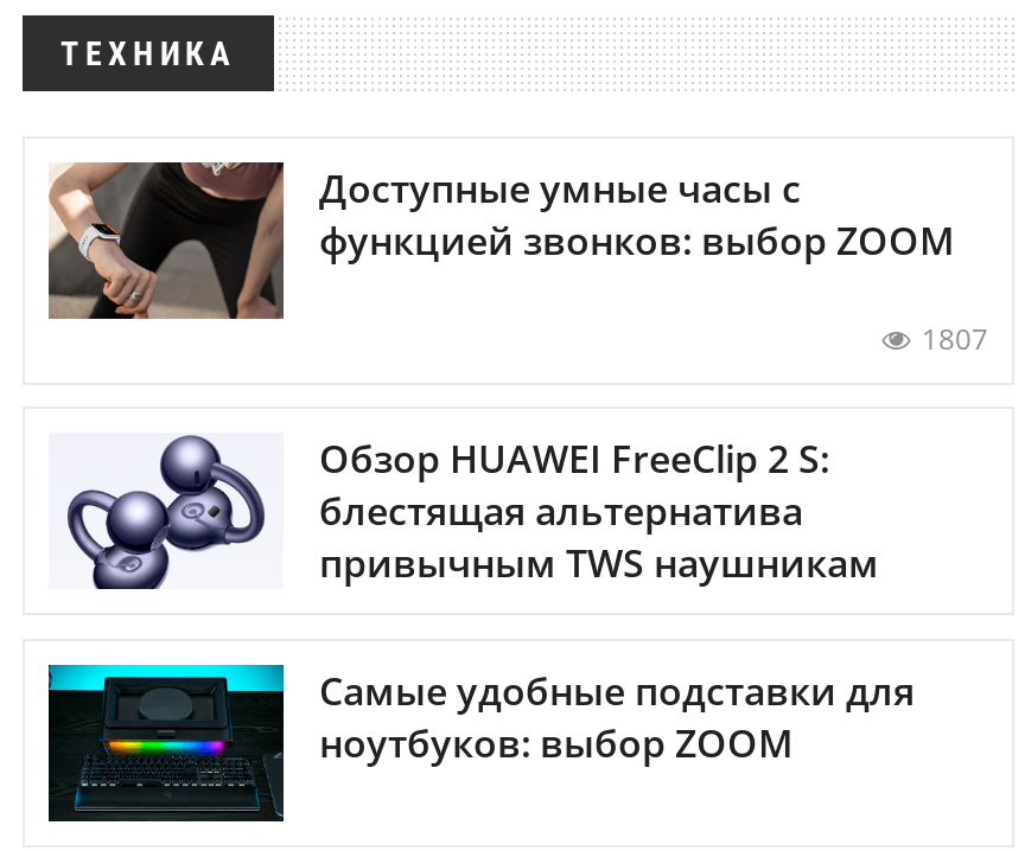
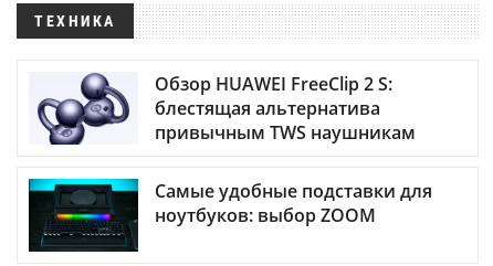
[46,160,988,360] [image] | Доступные умные часы с | функцией звонков: выбор ZOOM | 1807 -> none

